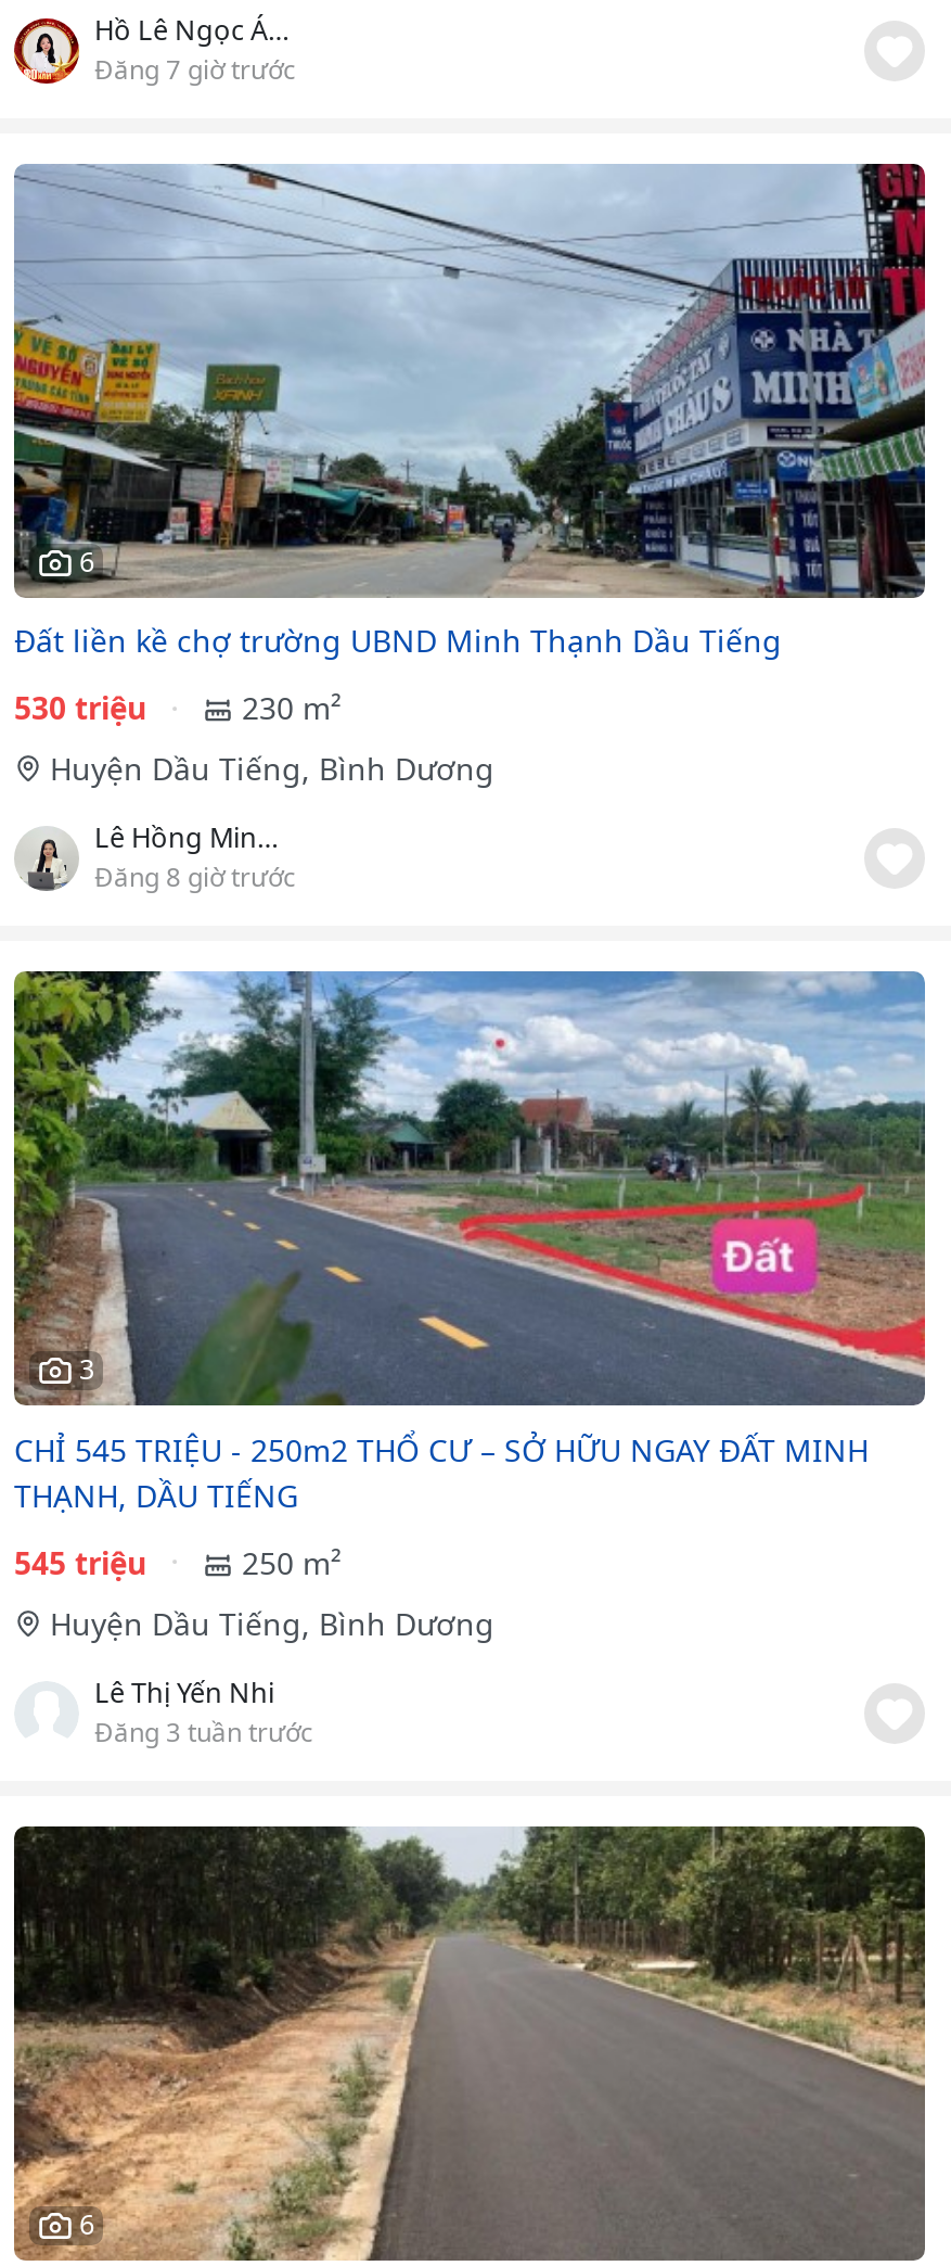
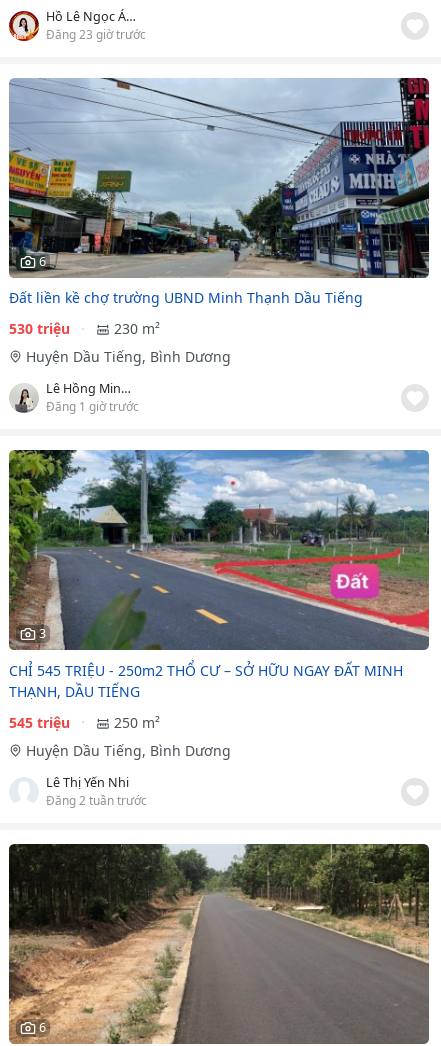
[94,50,296,85] Đăng 7 giờ trước -> [46,26,146,42] Đăng 23 giờ trước
[94,859,296,894] Đăng 8 giờ trước -> [46,398,139,414] Đăng 1 giờ trước
[94,1713,313,1748] Đăng 3 tuần trước -> [46,792,147,808] Đăng 2 tuần trước

